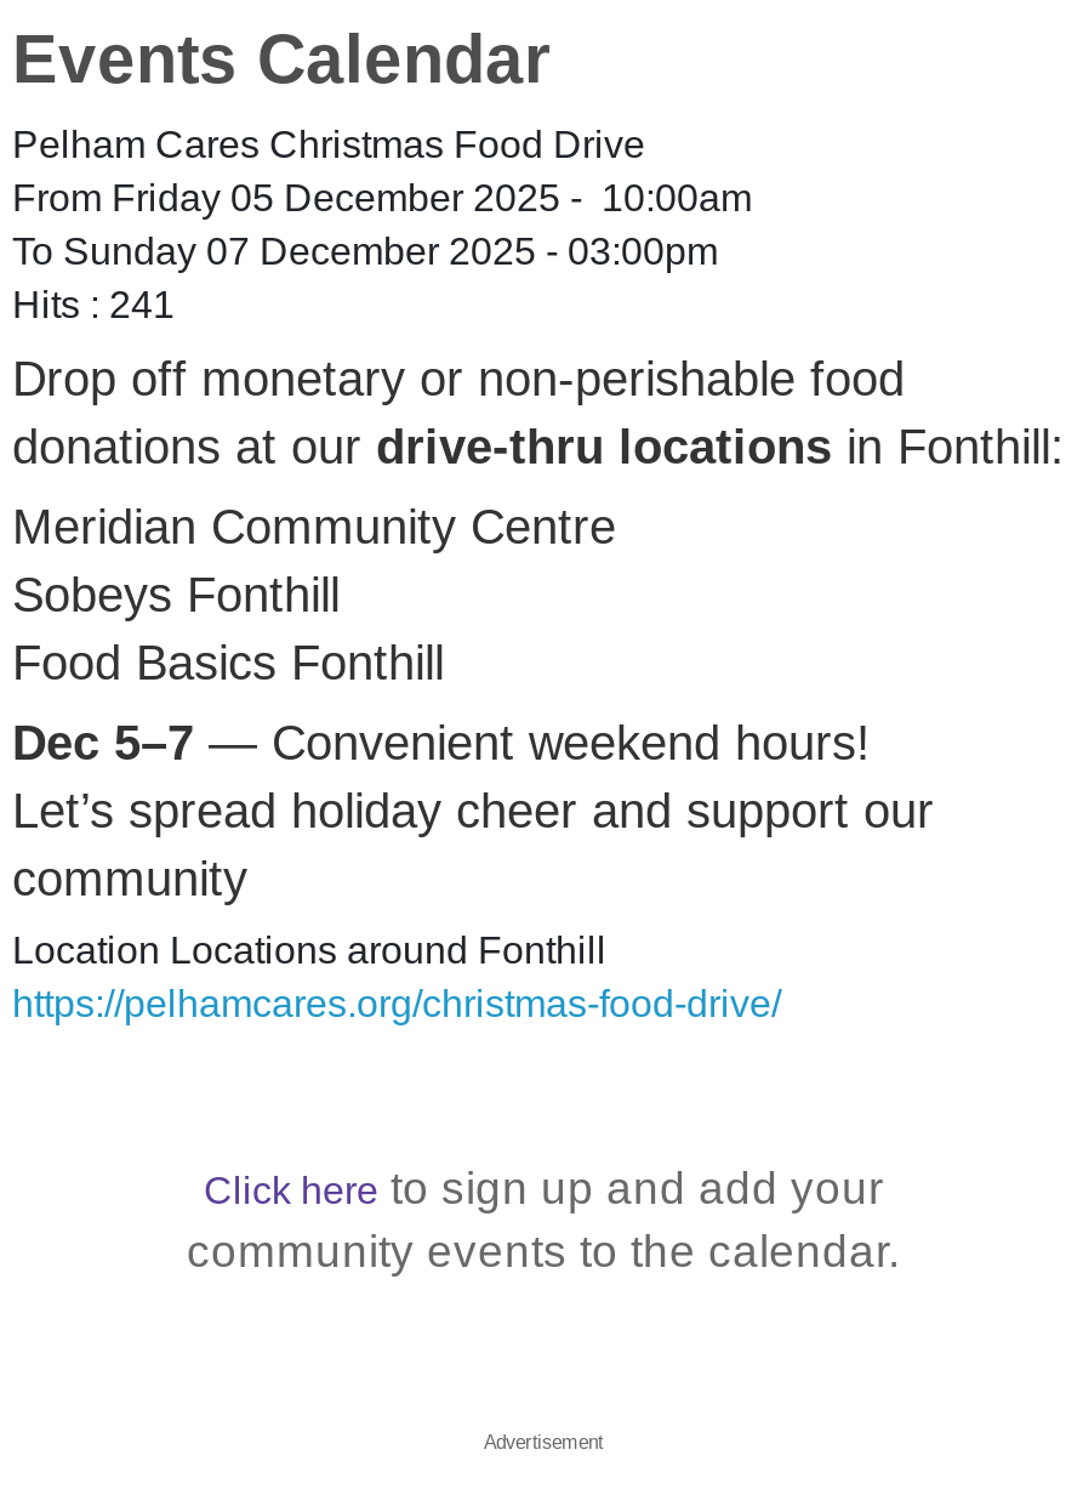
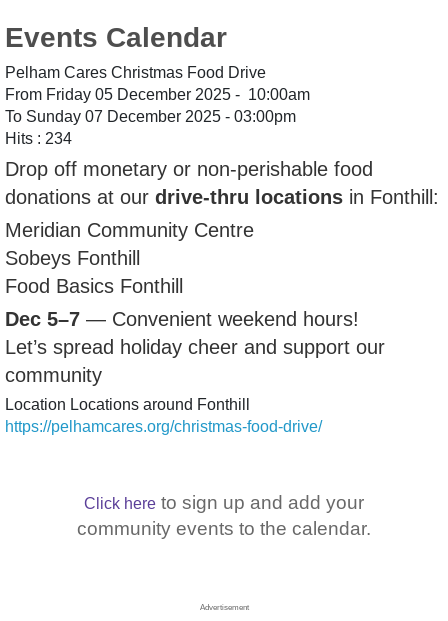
[12,283,175,325] Hits: 241 -> [5,130,72,147] Hits: 234

